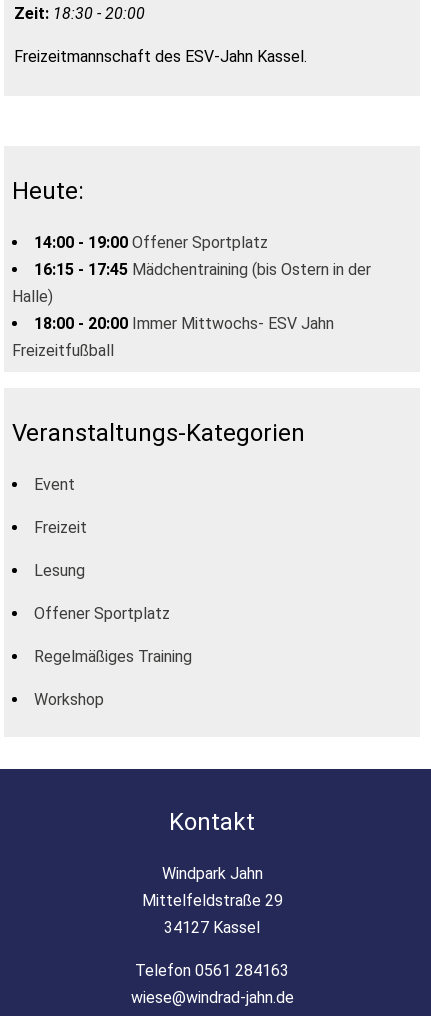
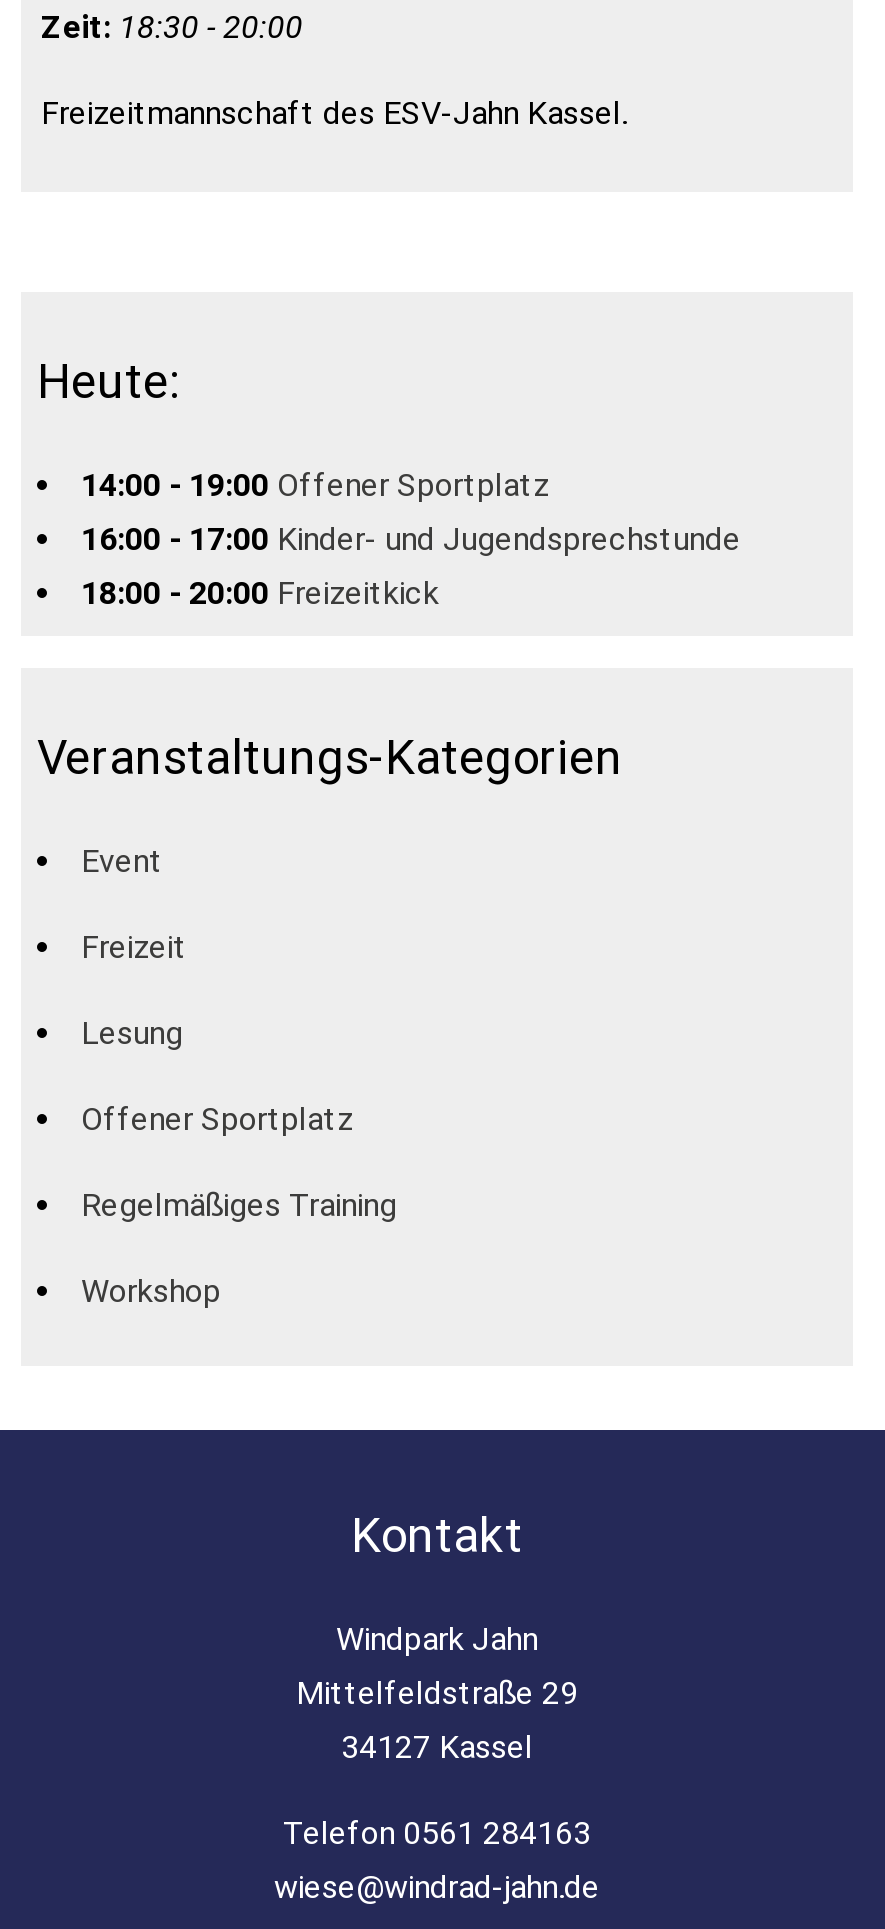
[12,260,371,360] 16:15 - 17:45 Mädchentraining (bis Ostern in der | Halle) | 18:00 - 20:00 Immer Mittwochs- ESV Jahn | Freizeitfußball -> [81,520,741,612] 16:00 - 17:00 Kinder- und Jugendsprechstunde | 18:00 - 20:00 Freizeitkick

